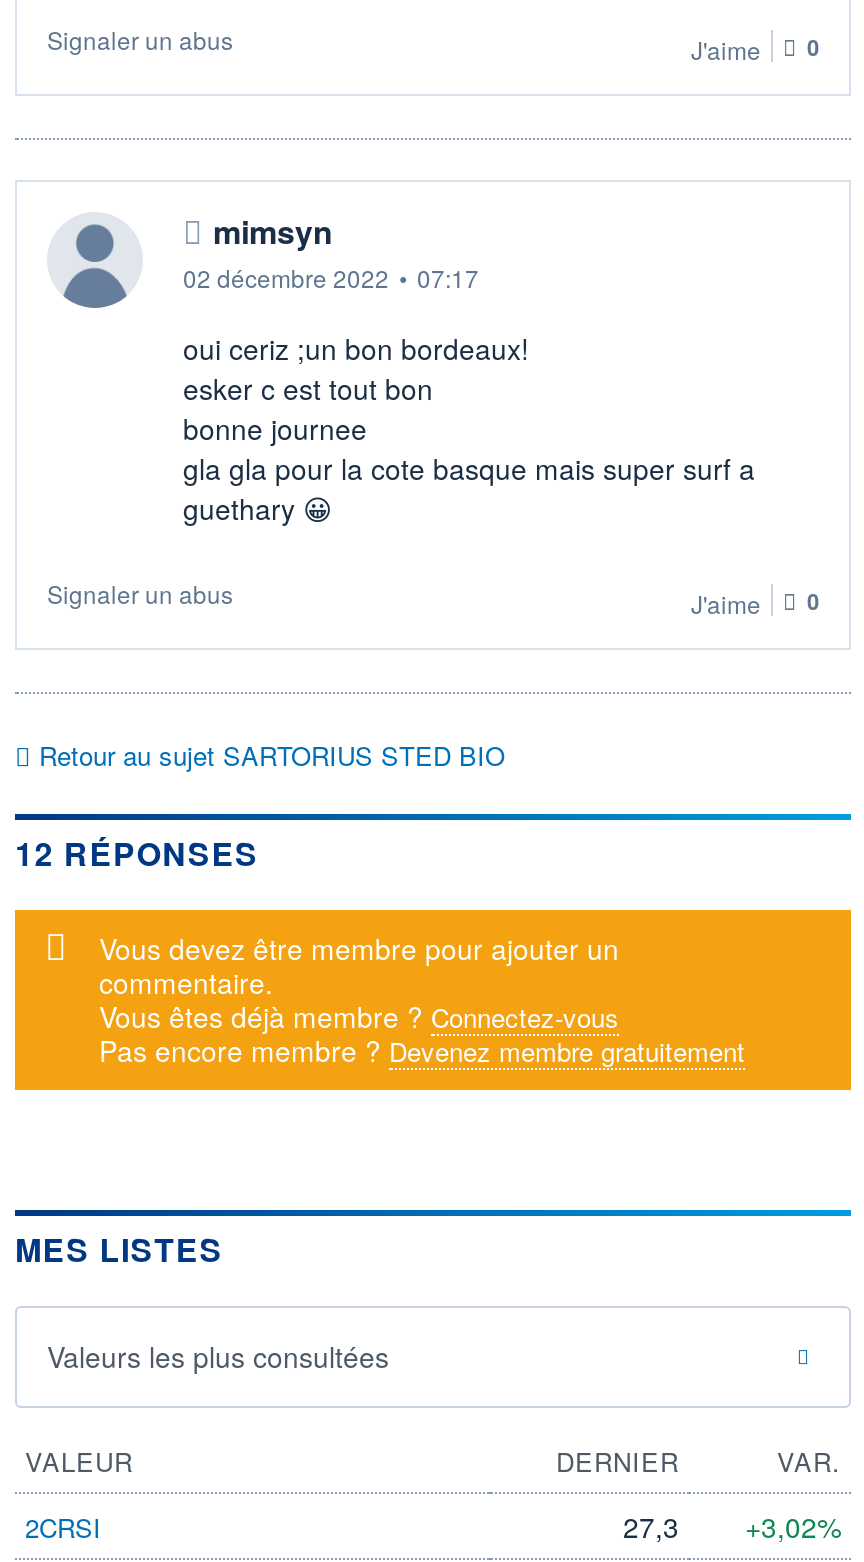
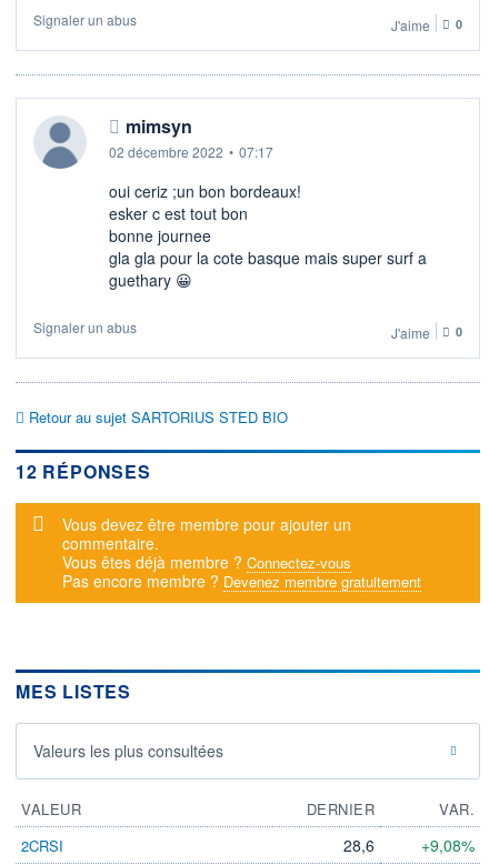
[623,1506,679,1546] 27,3 -> [343,834,375,856] 28,6
[745,1506,841,1546] +3,02% -> [421,834,475,856] +9,08%

